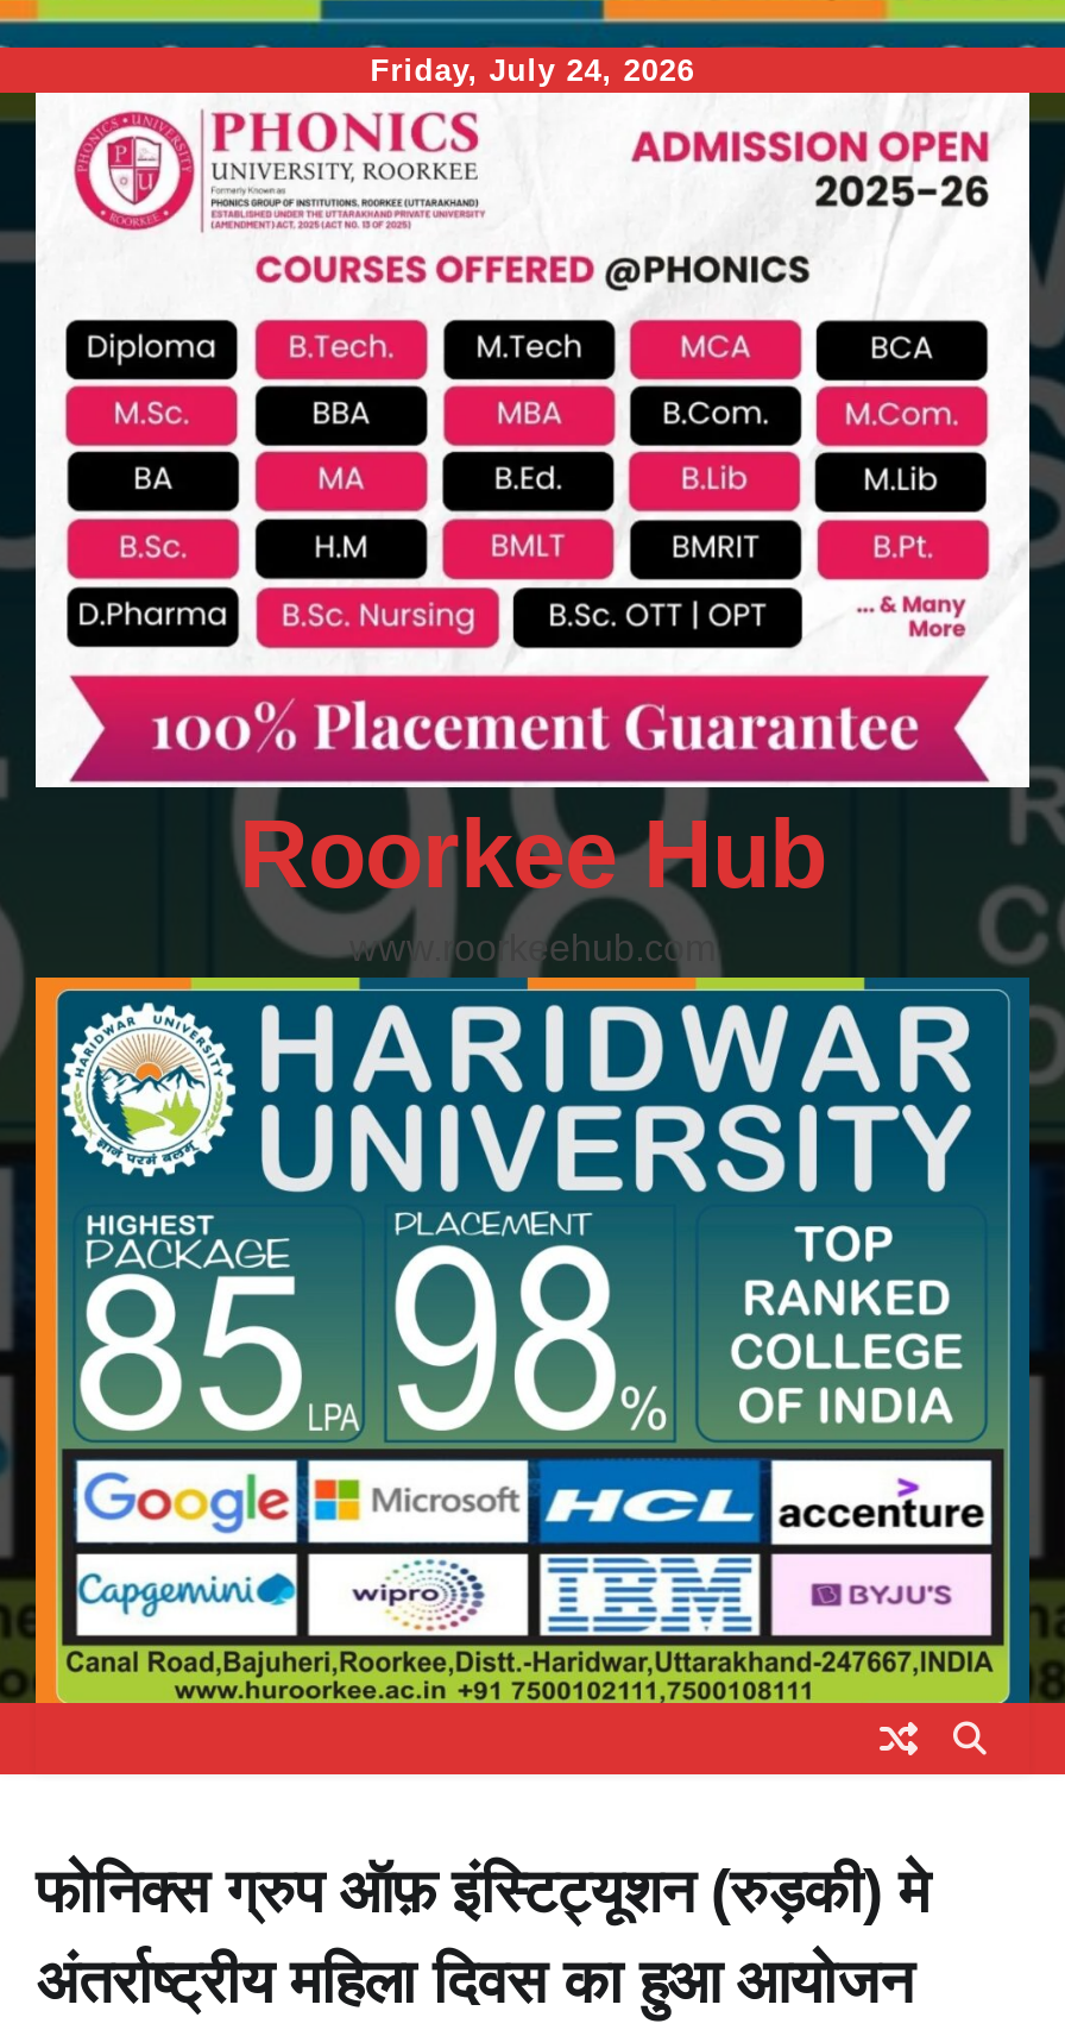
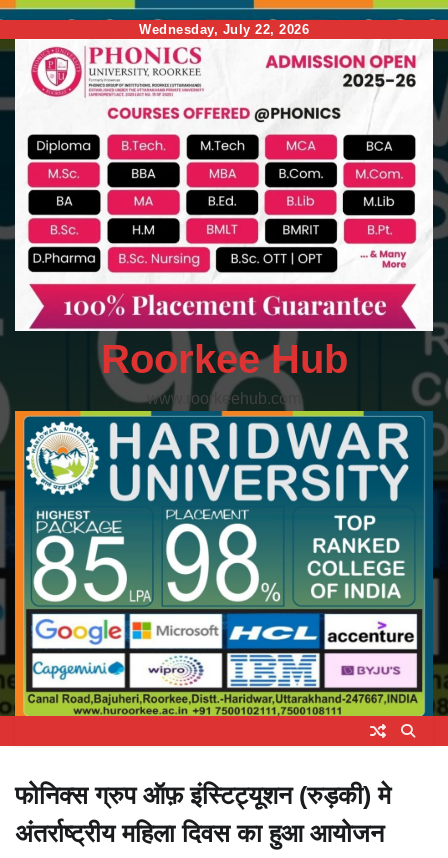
[370,52,695,88] Friday, July 24, 2026 -> [139,22,309,37] Wednesday, July 22, 2026

